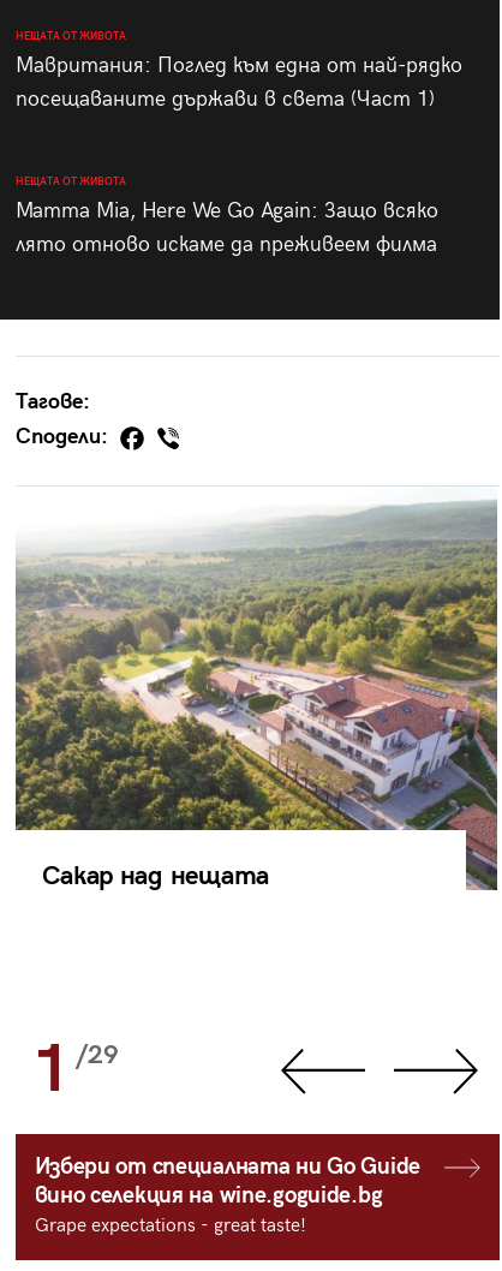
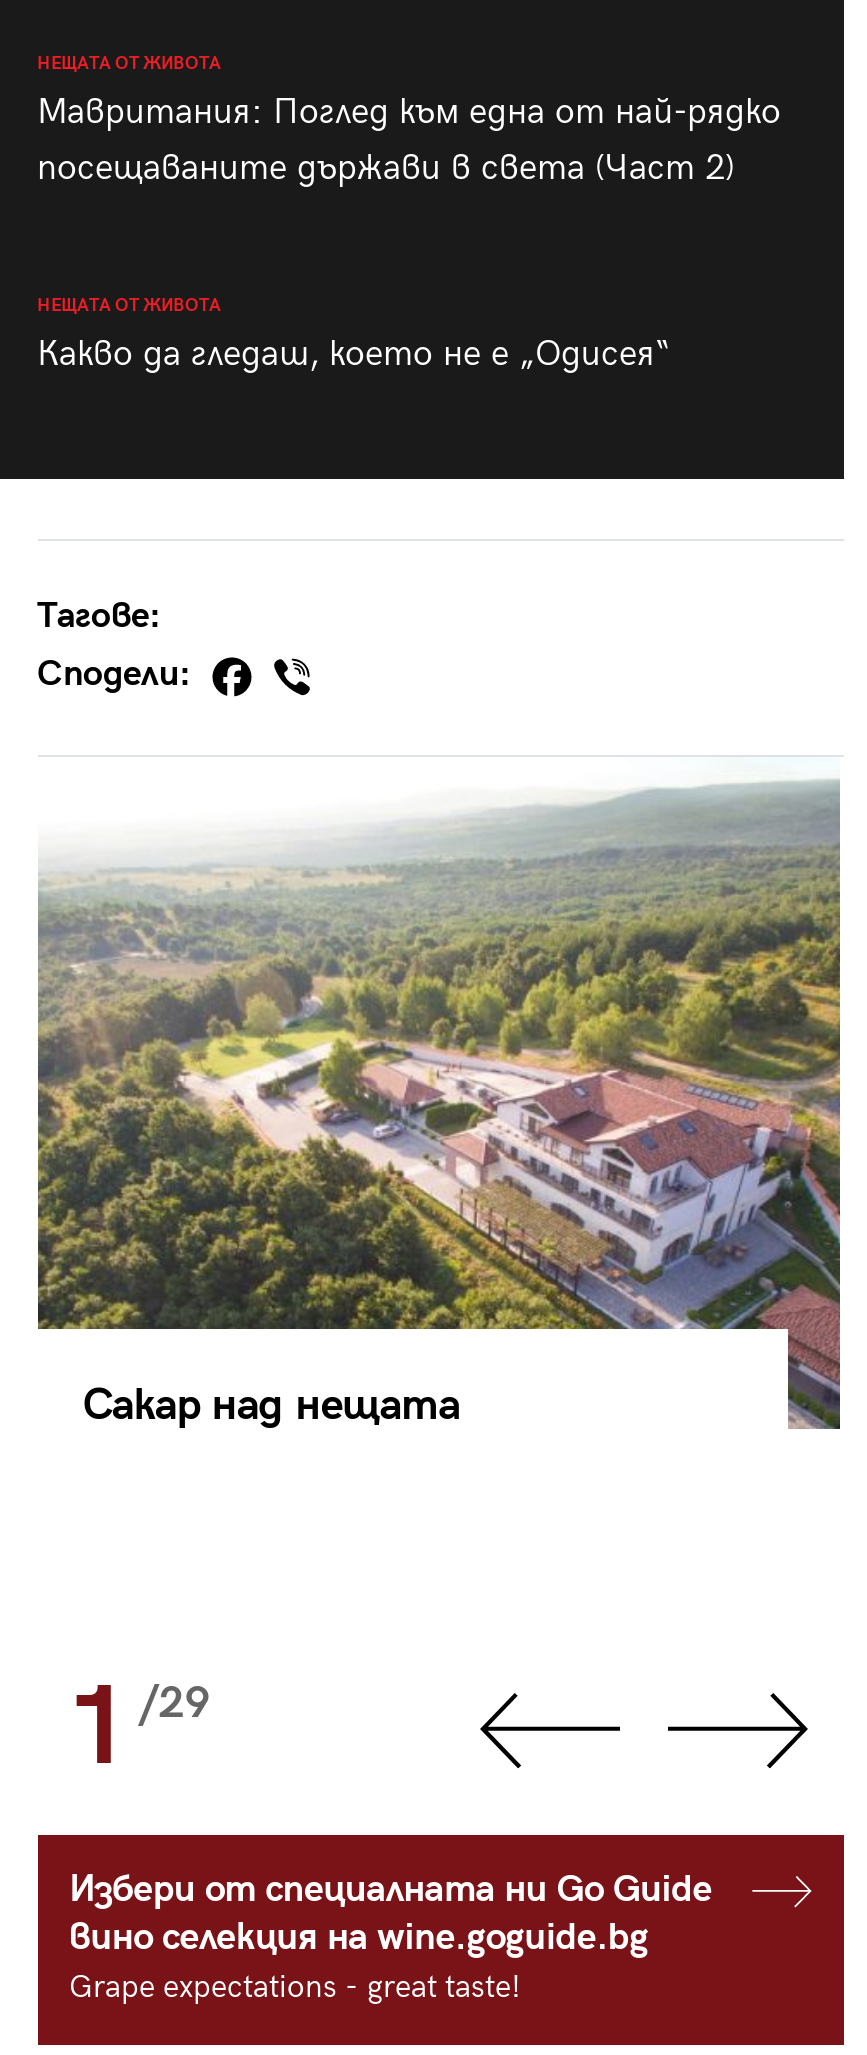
[15,87,434,112] посещаваните държави в света (Част 1) -> [37,147,735,189] посещаваните държави в света (Част 2)
[15,198,438,257] Mamma Mia, Here We Go Again: Защо всяко | лято отново искаме да преживеем филма -> [37,333,671,375] Какво да гледаш, което не е „Одисея“

